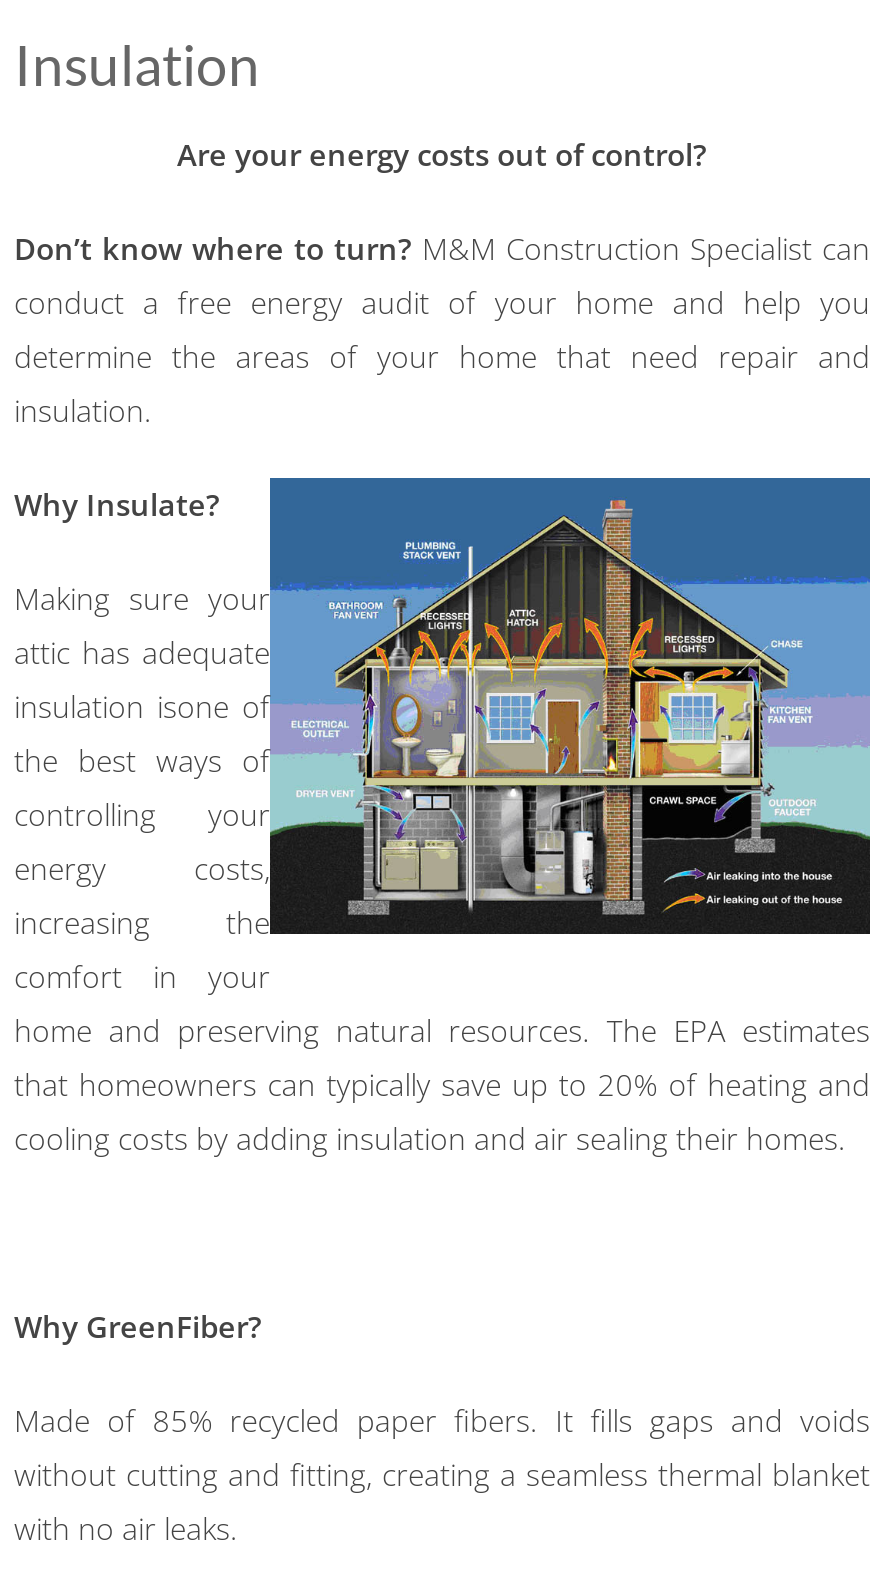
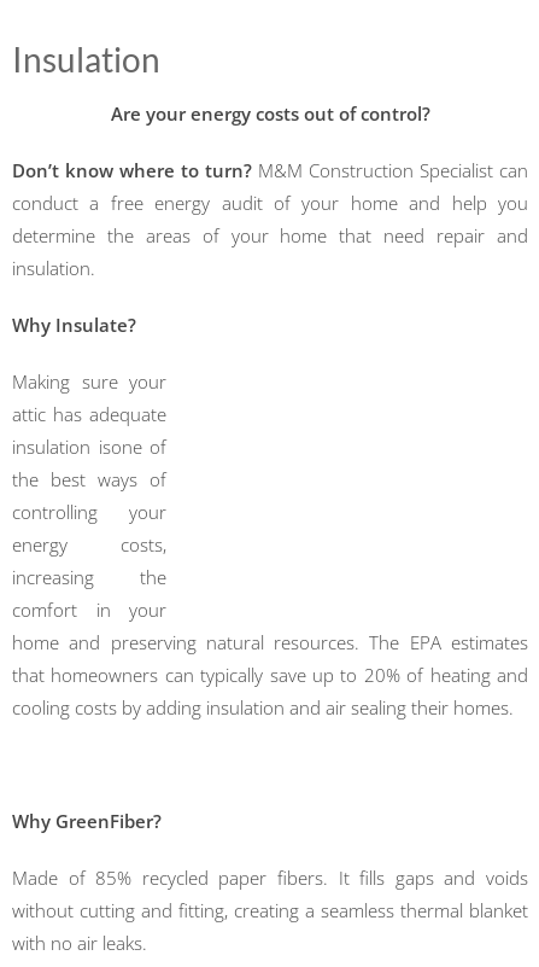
[268,475,872,937] [image] -> none

